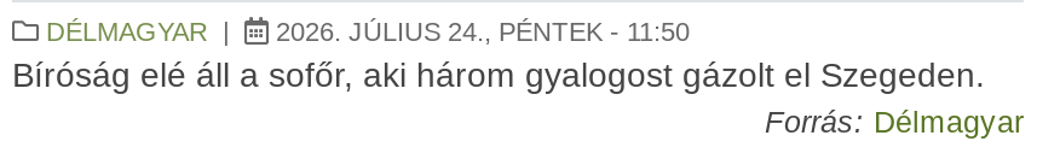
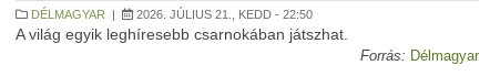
[12,17,985,94] 2026. JÚLIUS 24., PÉNTEK - 11:50 | Bíróság elé áll a sofőr, aki három gyalogost gázolt el Szegeden. -> [16,8,348,43] 2026. JÚLIUS 21., KEDD - 22:50 | A világ egyik leghíresebb csarnokában játszhat.

